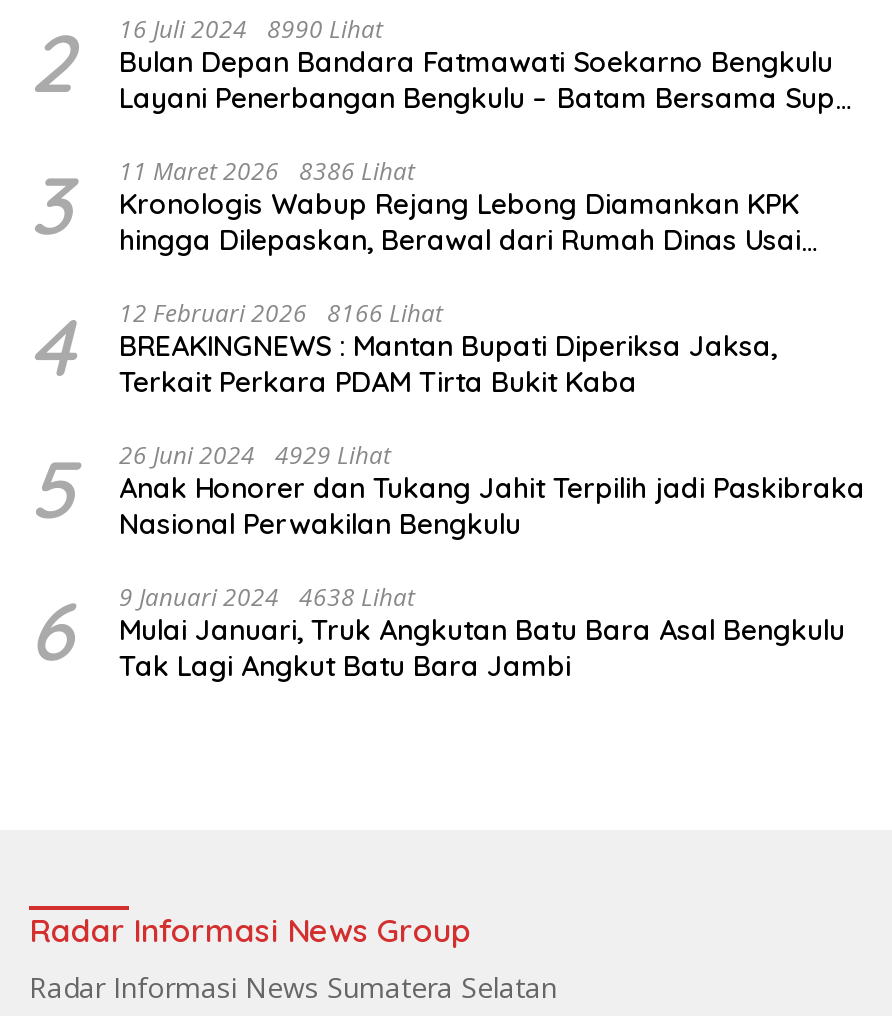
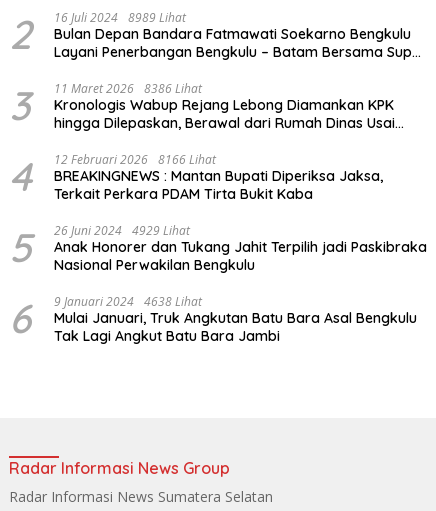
[119,13,383,47] 16 Juli 2024 8990 Lihat -> [54,9,186,26] 16 Juli 2024 8989 Lihat

